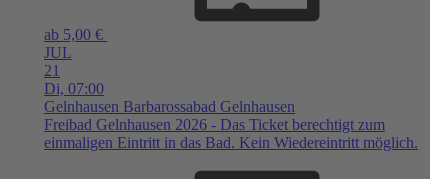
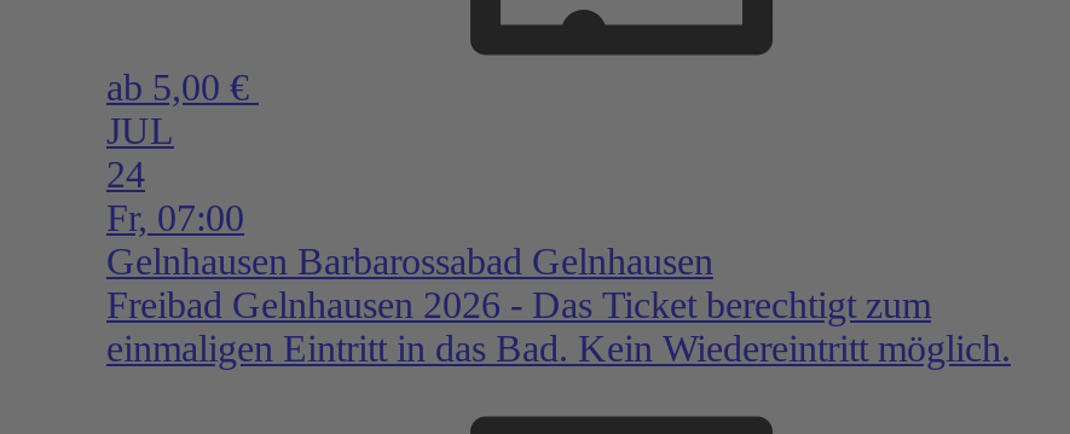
[44,62,104,97] 21 | Di, 07:00 -> [106,153,244,238] 24 | Fr, 07:00

